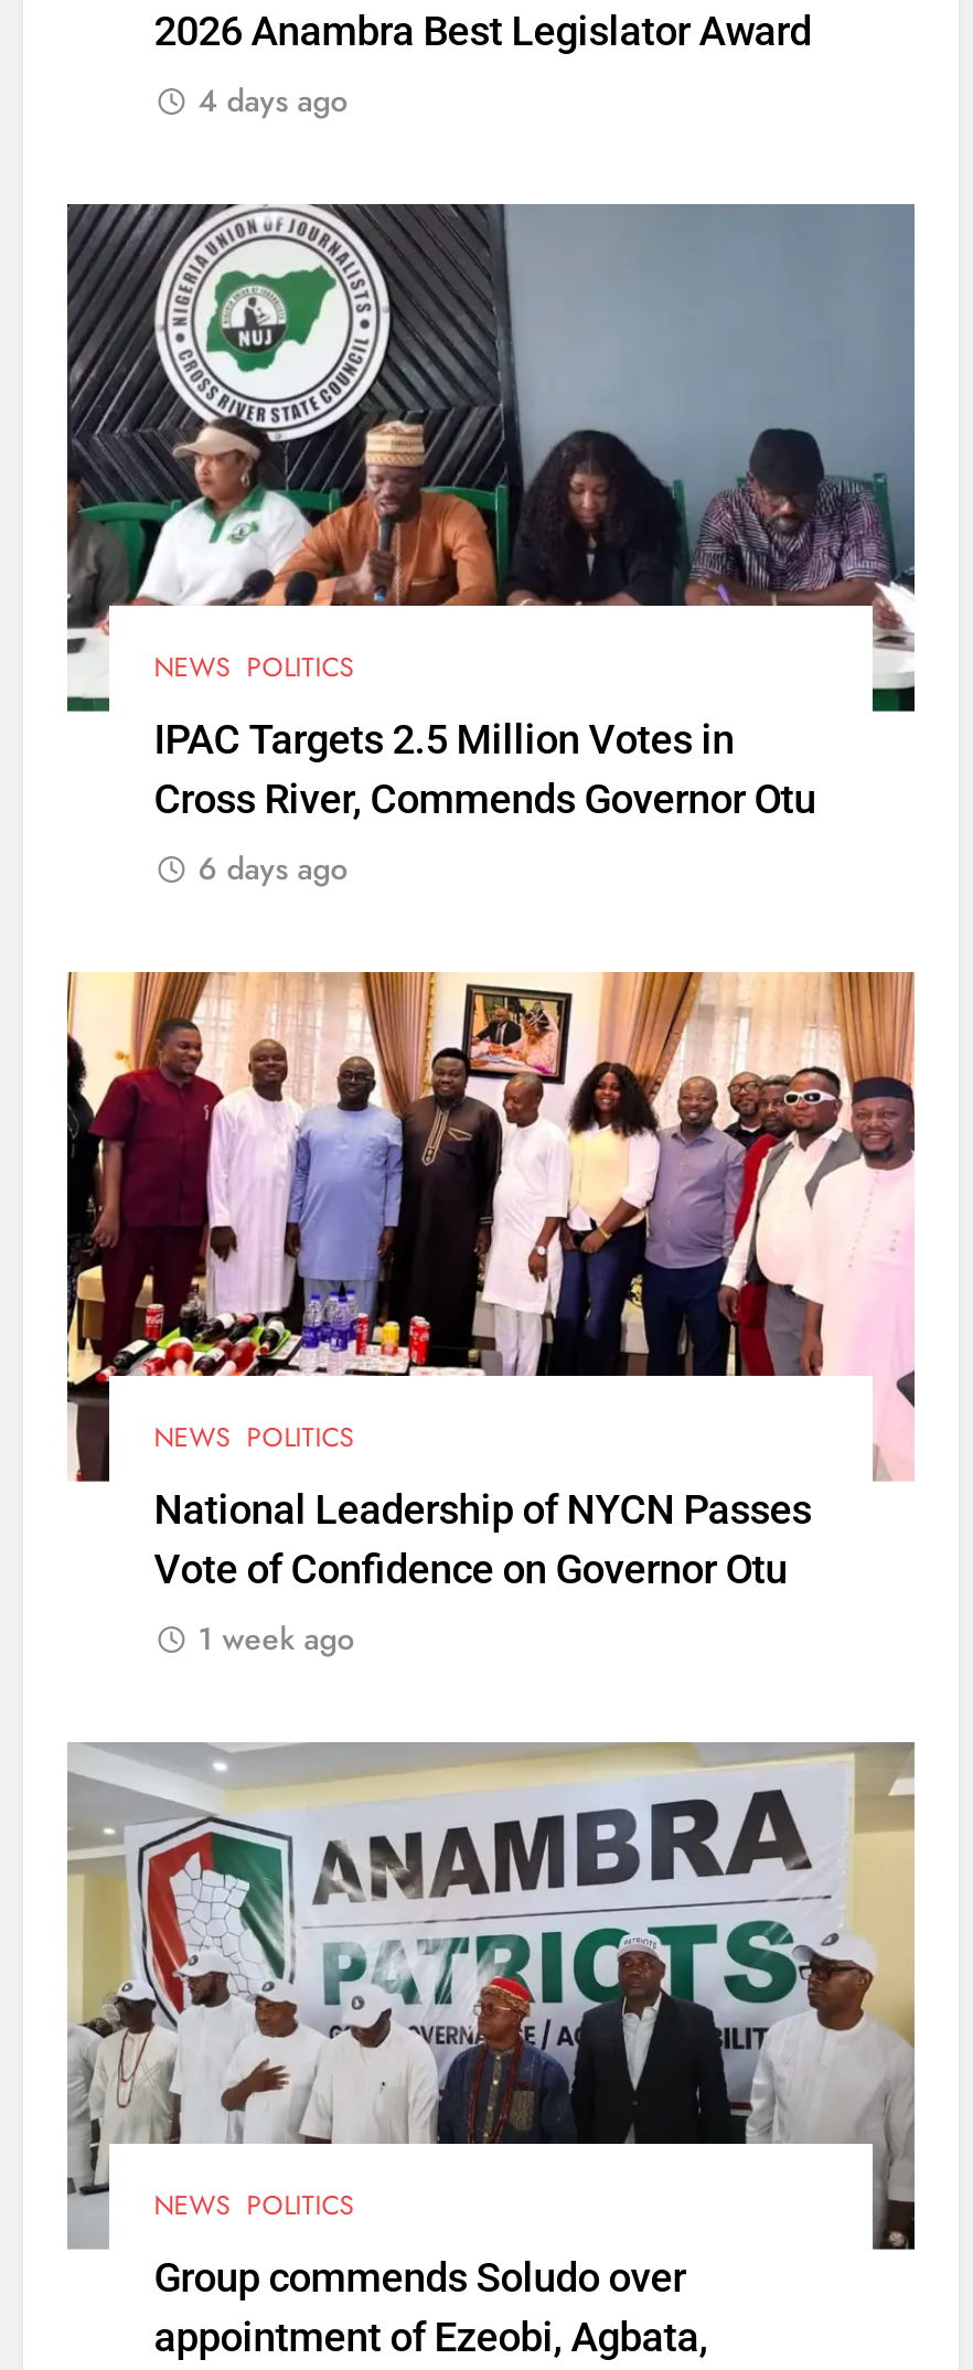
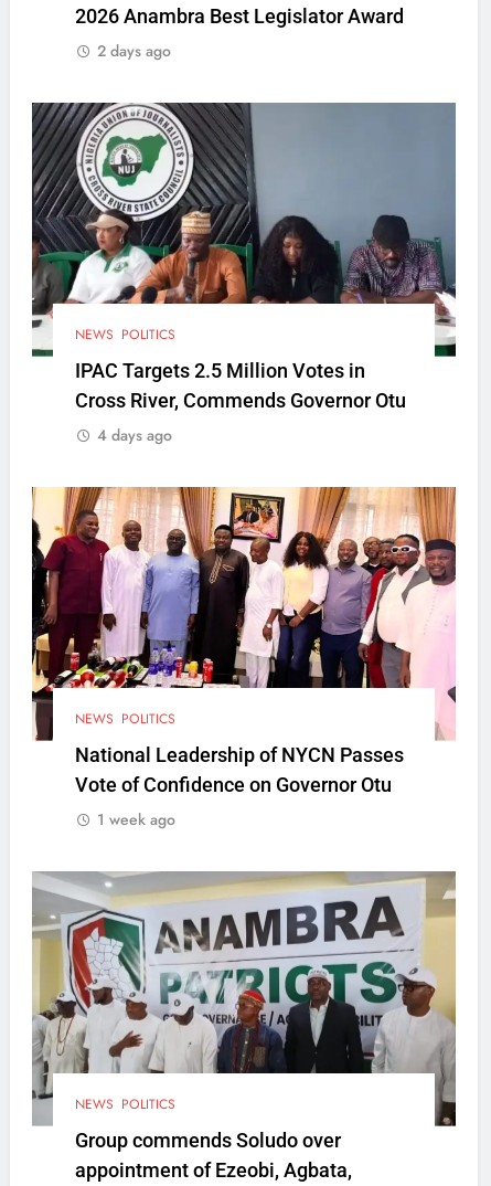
[198,78,348,122] 4 days ago -> [97,39,171,61] 2 days ago
[198,847,348,891] 6 days ago -> [97,424,172,446] 4 days ago

